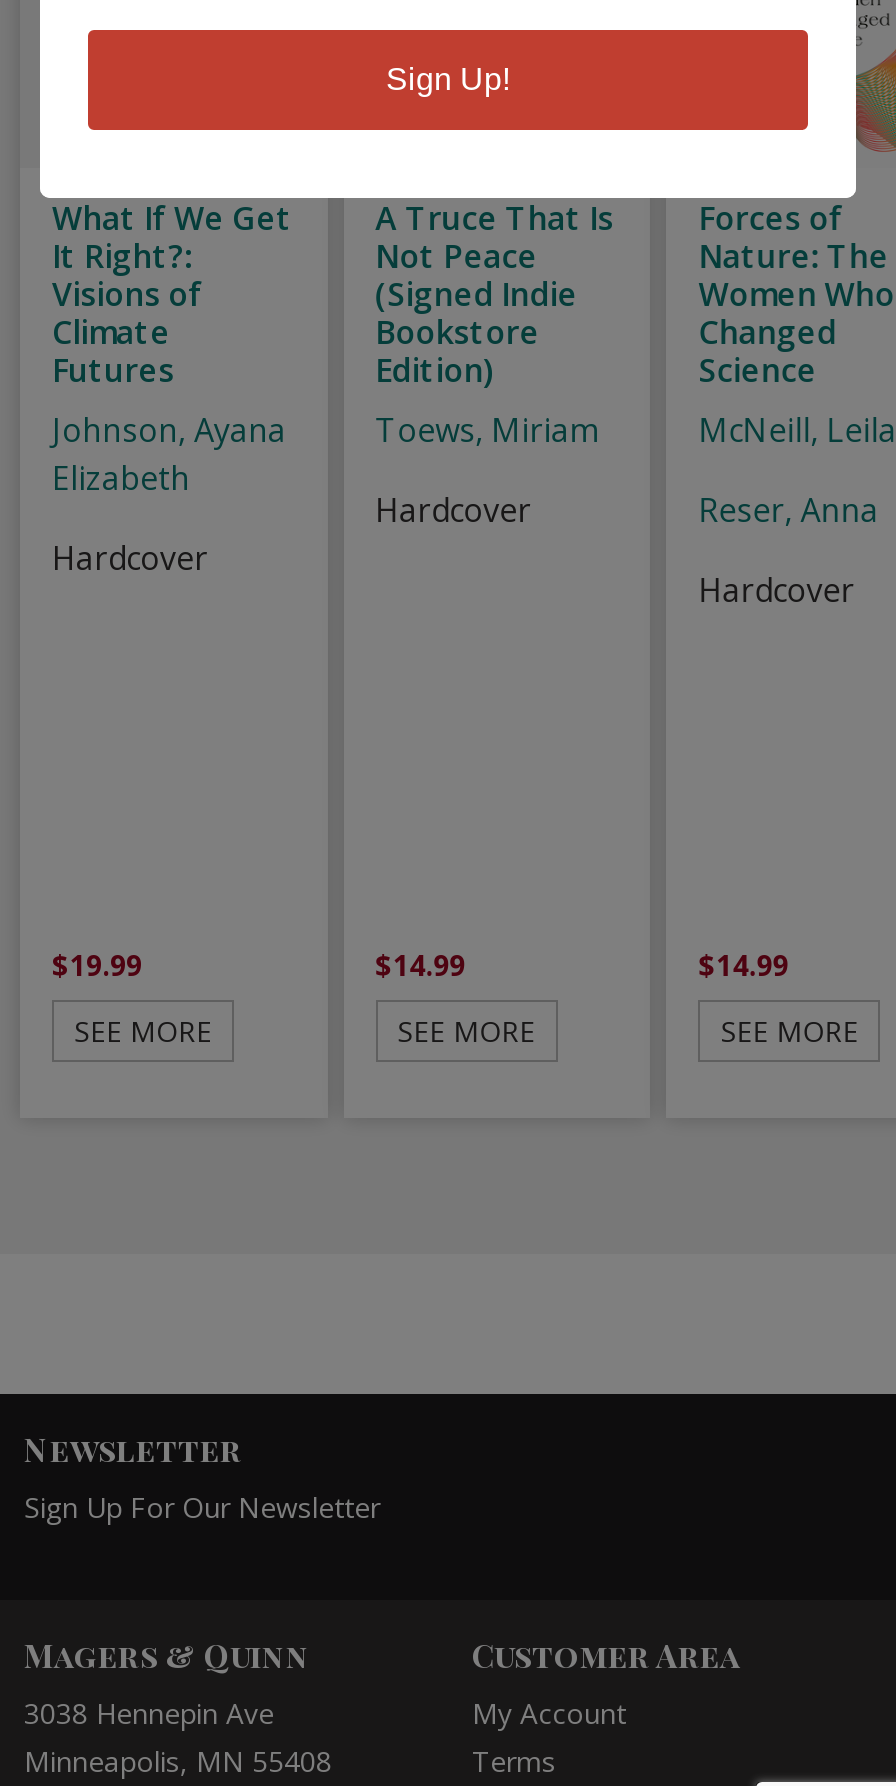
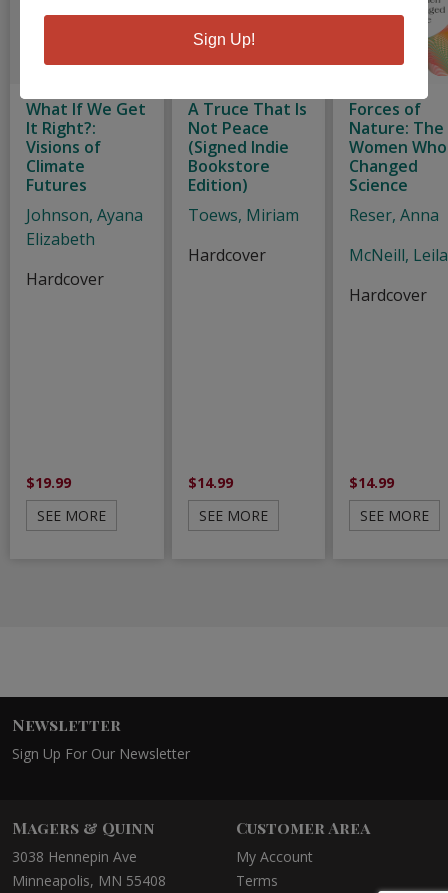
moved [698,408,896,452] -> [349,244,448,266]: McNeill, Leila
moved [698,488,878,532] -> [349,204,439,226]: Reser, Anna

